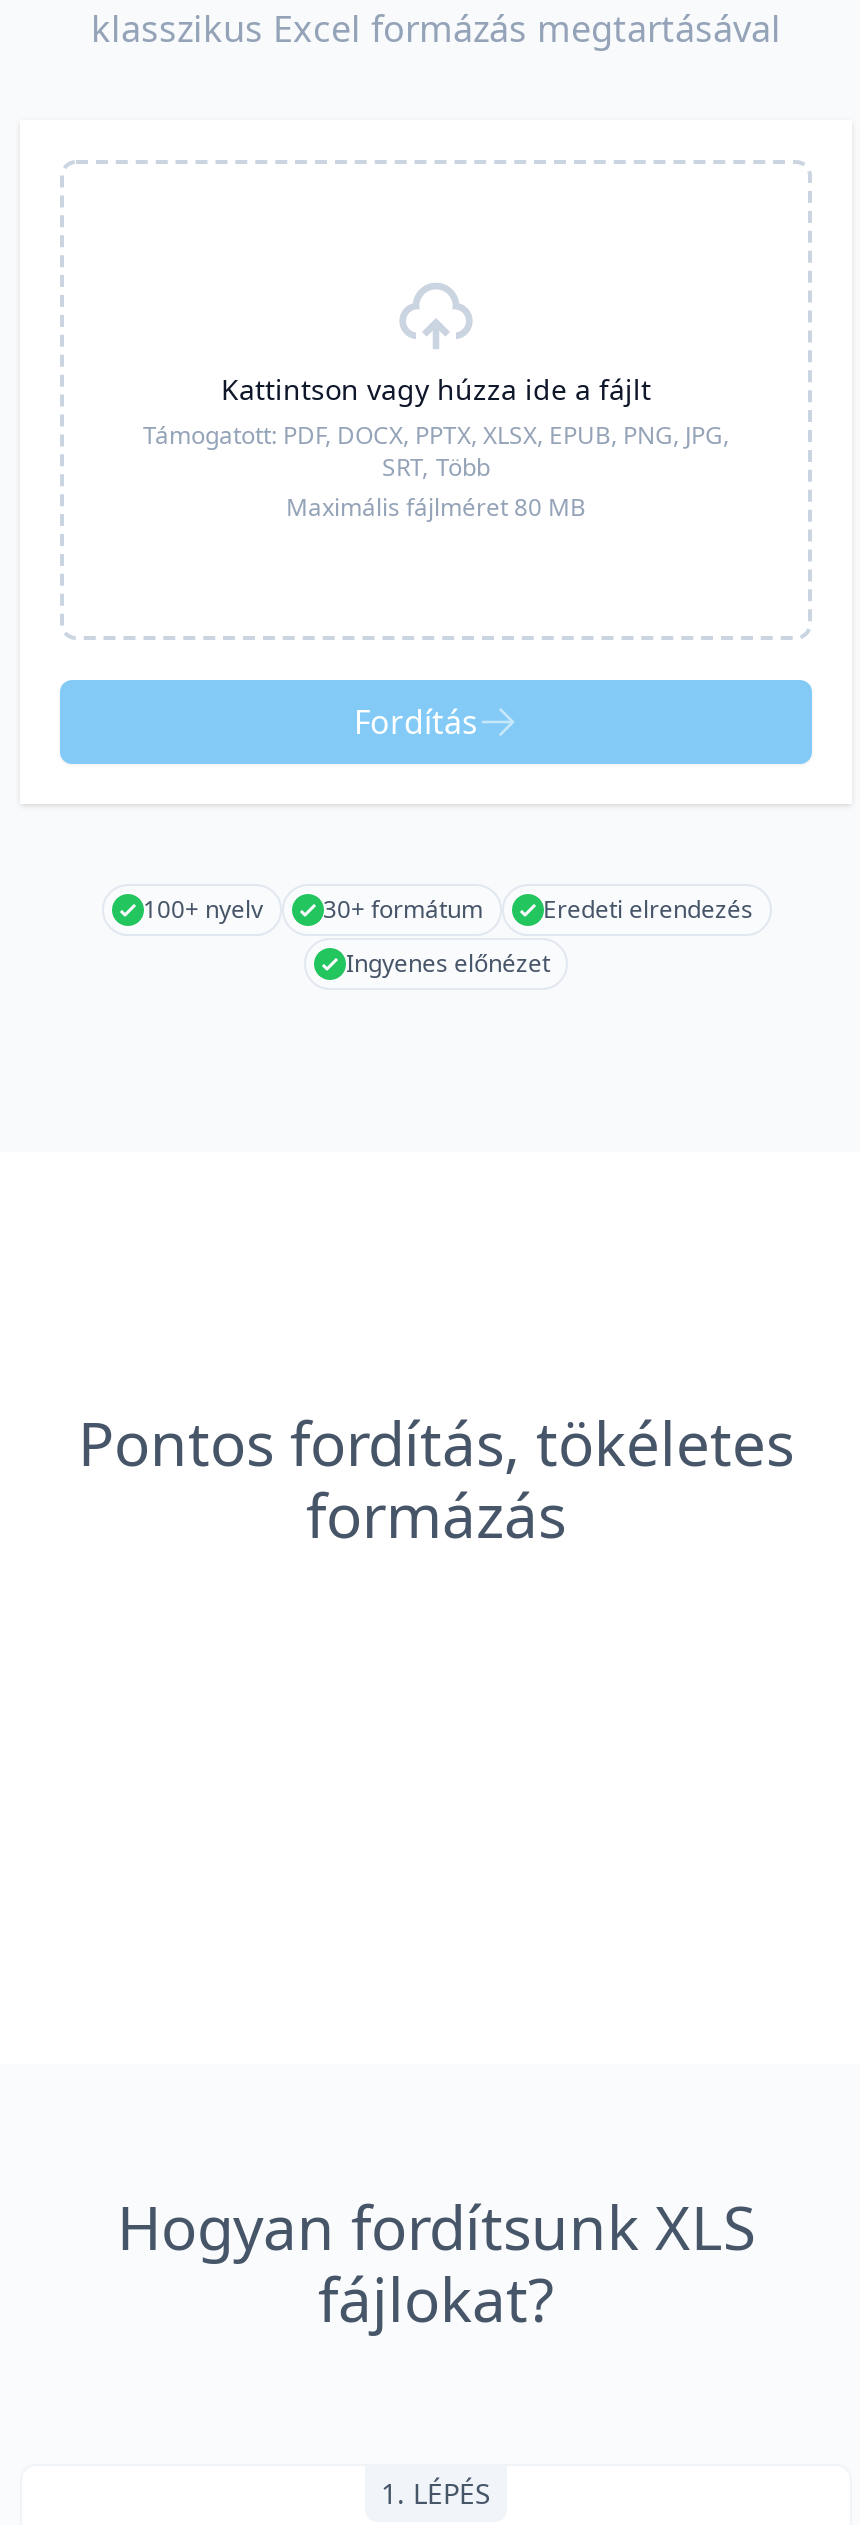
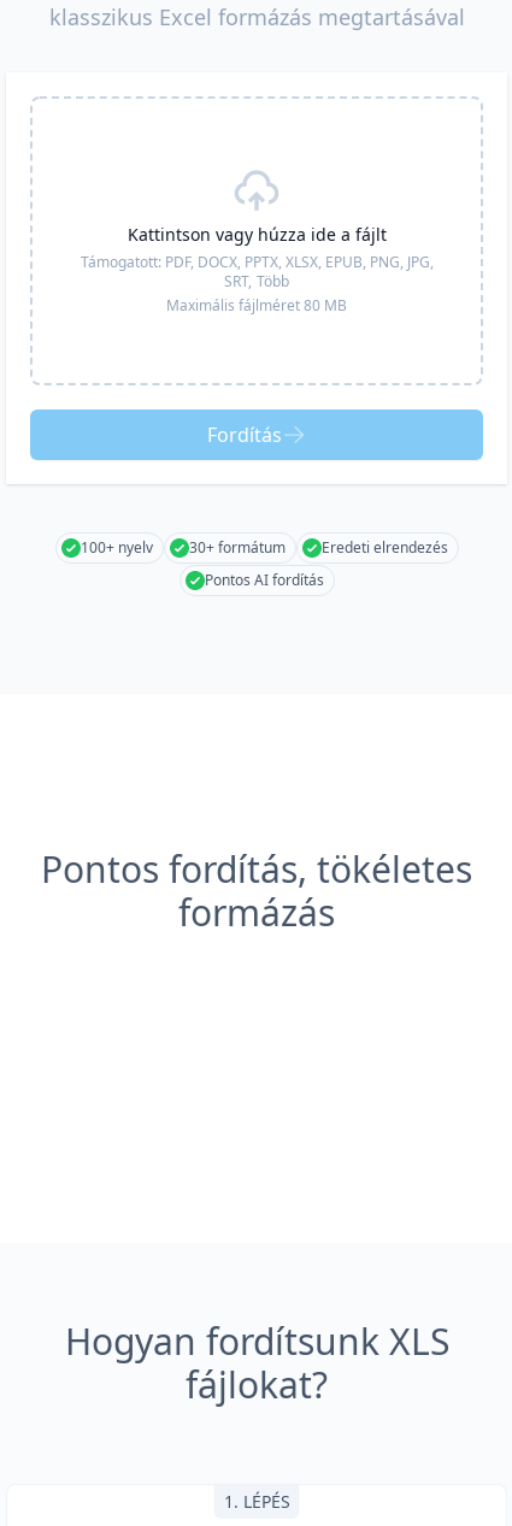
[346,946,550,980] Ingyenes előnézet -> [204,570,323,590] Pontos AI fordítás

